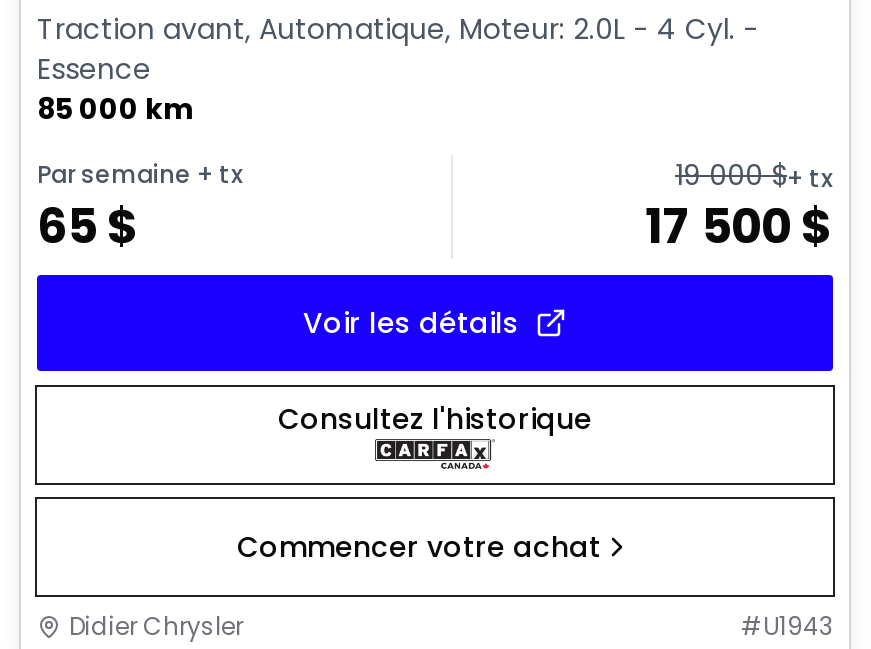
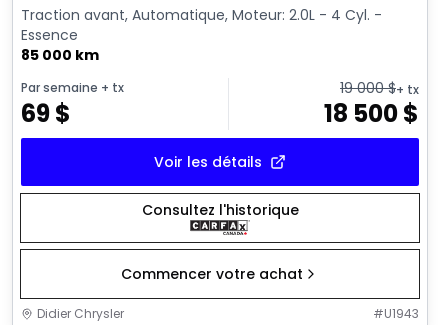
[37,192,139,258] 65 $ -> [21,97,71,130] 69 $
[645,192,833,258] 17 500 $ -> [324,97,419,130] 18 500 $

